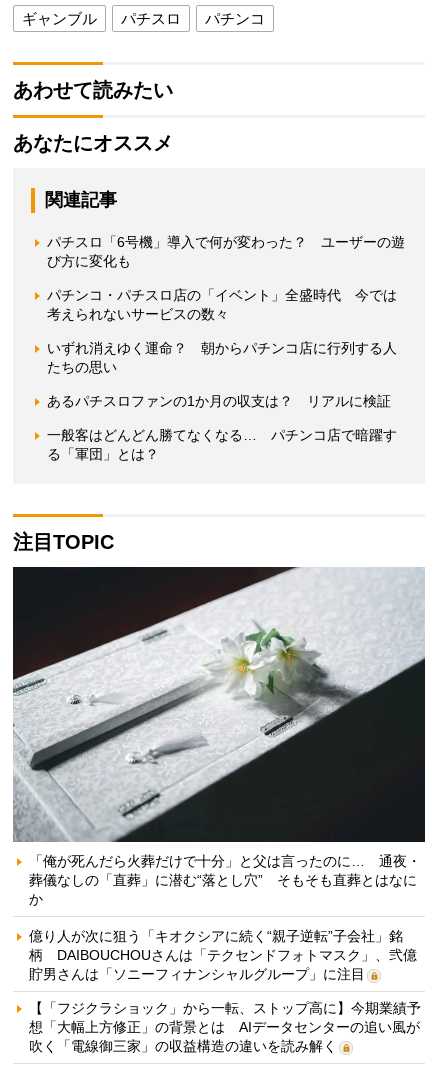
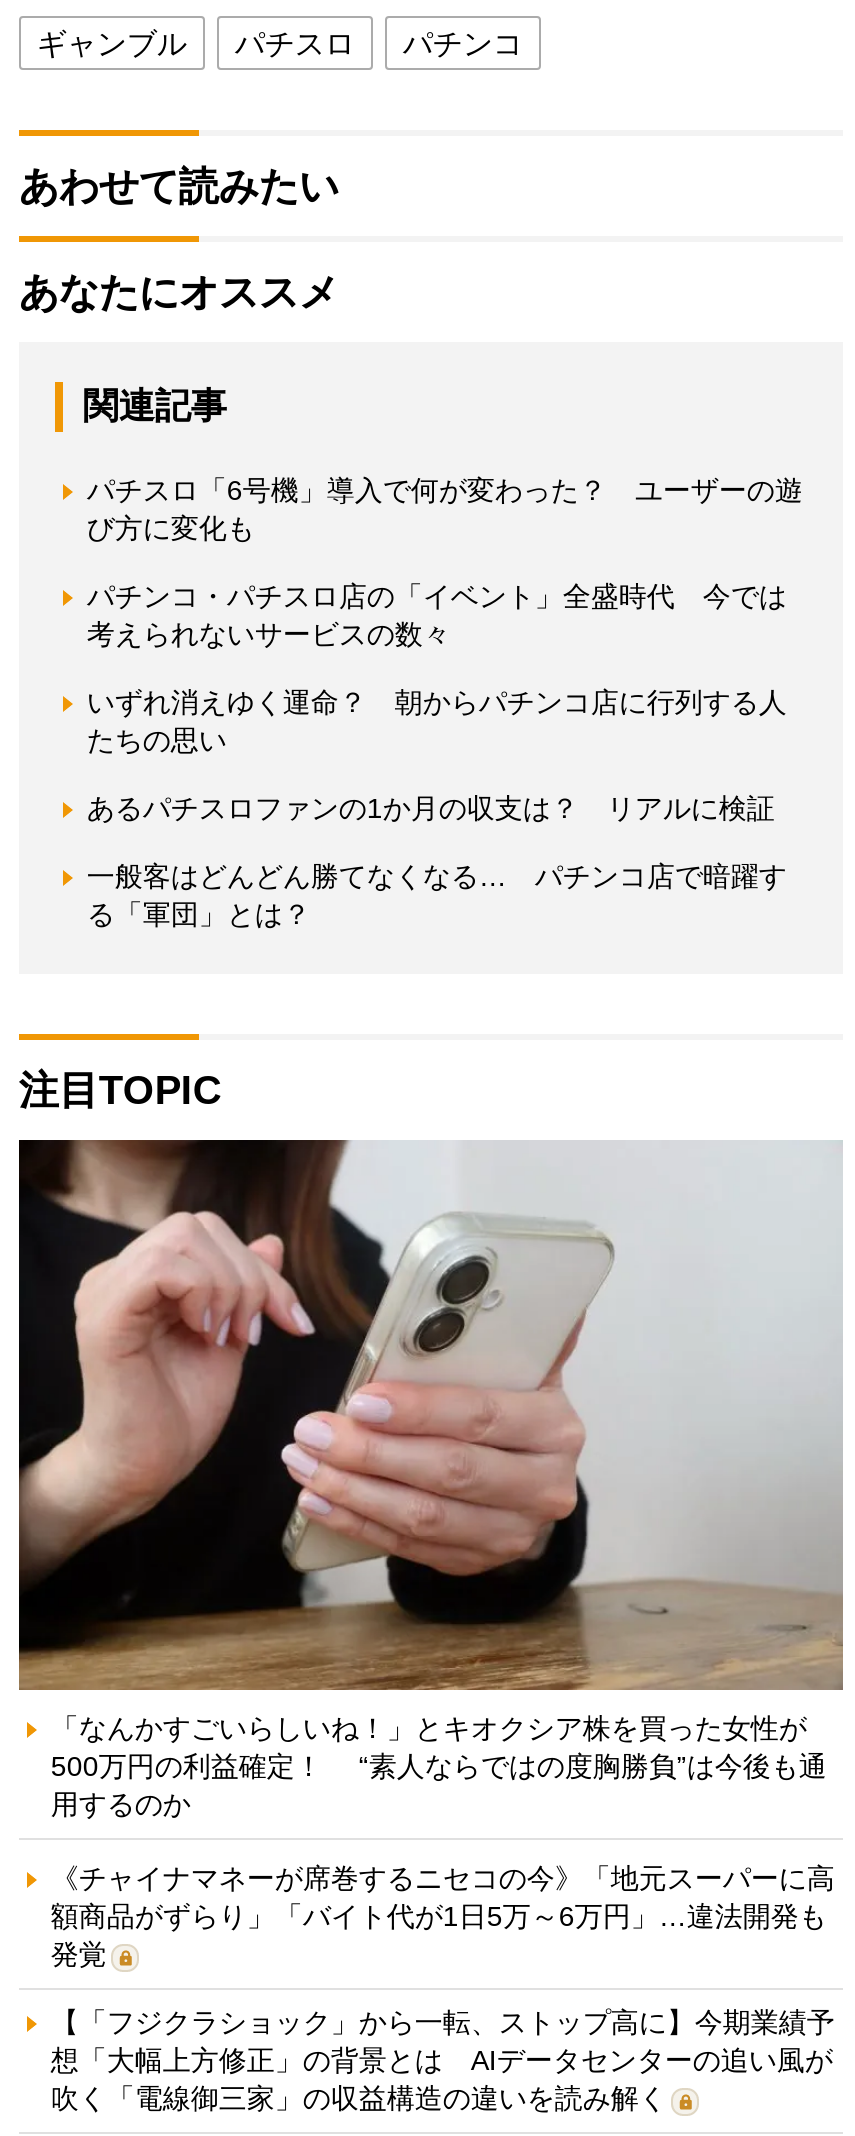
[12,566,426,907] [image] | 「俺が死んだら火葬だけで十分」と父は言ったのに… 通夜・ | 葬儀なしの「直葬」に潜む“落とし穴” そもそも直葬とはなに | か -> [17,1138,845,1820] [image] | 「なんかすごいらしいね！」とキオクシア株を買った女性が | 500万円の利益確定！ “素人ならではの度胸勝負”は今後も通 | 用するのか
[29,928,417,982] 億り人が次に狙う「キオクシアに続く“親子逆転”子会社」銘 | 柄 DAIBOUCHOUさんは「テクセンドフォトマスク」、弐億 | 貯男さんは「ソニーフィナンシャルグループ」に注目 -> [51,1862,835,1970] 《チャイナマネーが席巻するニセコの今》「地元スーパーに高 | 額商品がずらり」「バイト代が1日5万～6万円」…違法開発も | 発覚

